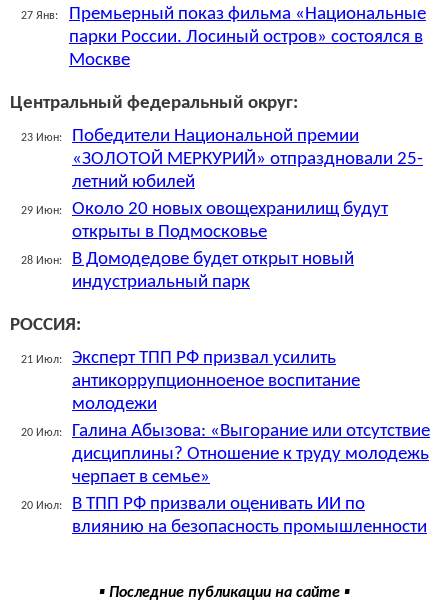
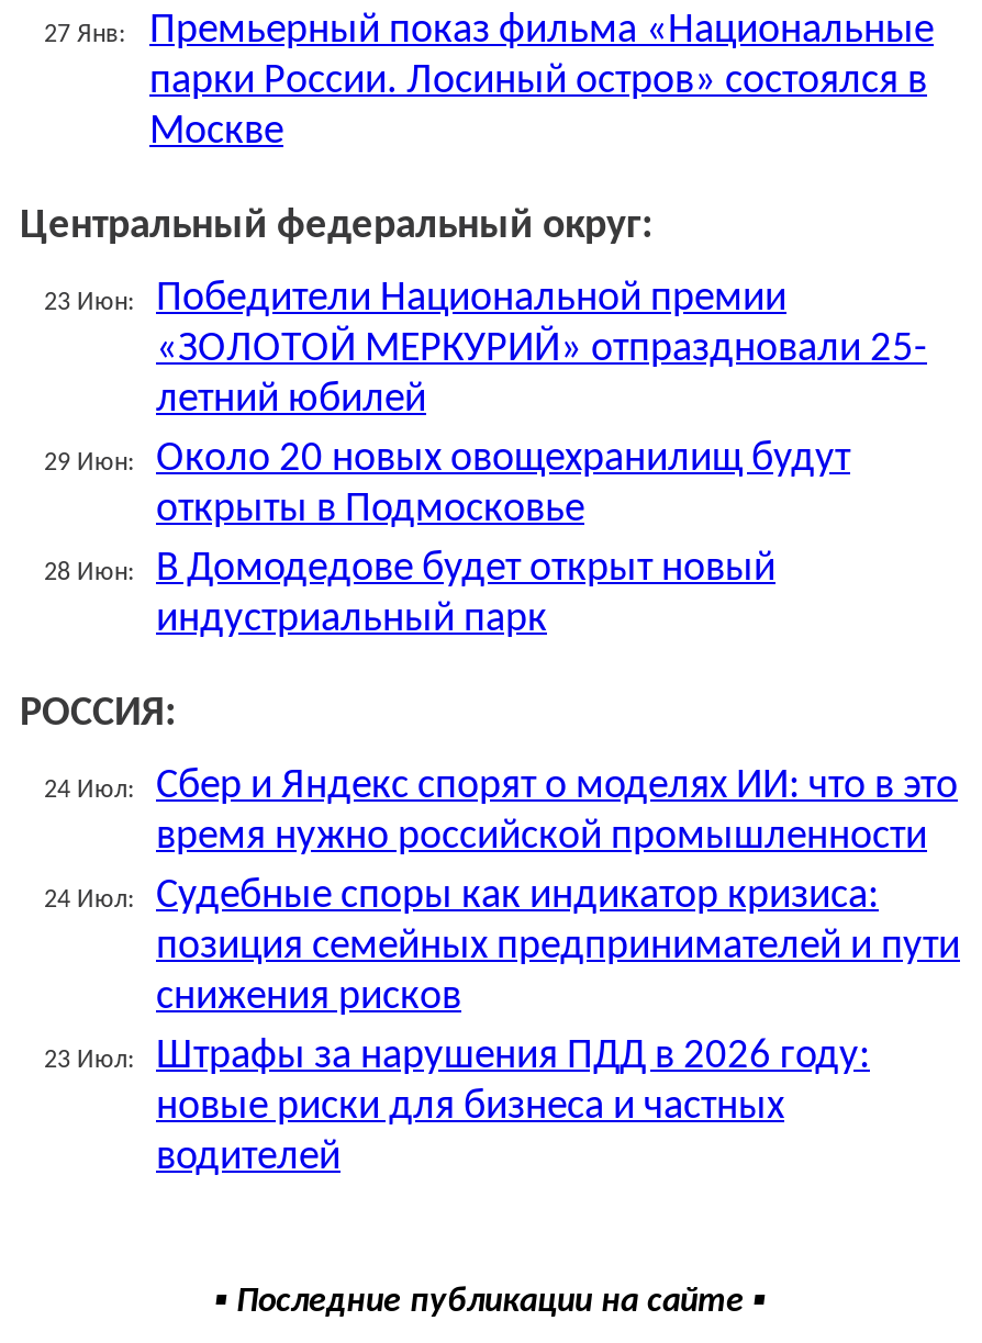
[21,349,360,414] 21 Июл: | Эксперт ТПП РФ призвал усилить | антикоррупционноеное воспитание | молодежи -> [44,767,958,859] 24 Июл: | Сбер и Яндекс спорят о моделях ИИ: что в это | время нужно российской промышленности
[21,422,430,487] 20 Июл: | Галина Абызова: «Выгорание или отсутствие | дисциплины? Отношение к труду молодежь | черпает в семье» -> [44,877,960,1019] 24 Июл: | Судебные споры как индикатор кризиса: | позиция семейных предпринимателей и пути | снижения рисков
[21,495,427,537] 20 Июл: | В ТПП РФ призвали оценивать ИИ по | влиянию на безопасность промышленности -> [44,1037,870,1180] 23 Июл: | Штрафы за нарушения ПДД в 2026 году: | новые риски для бизнеса и частных | водителей

